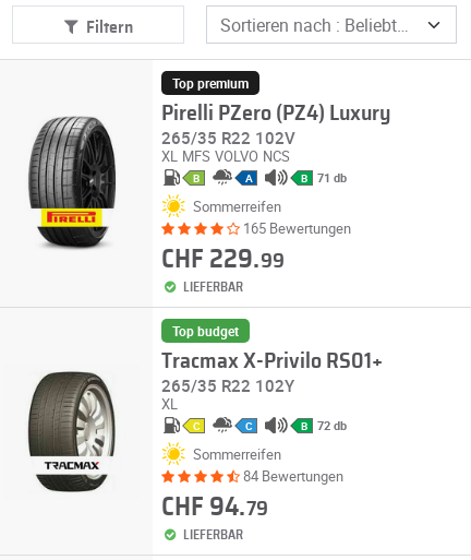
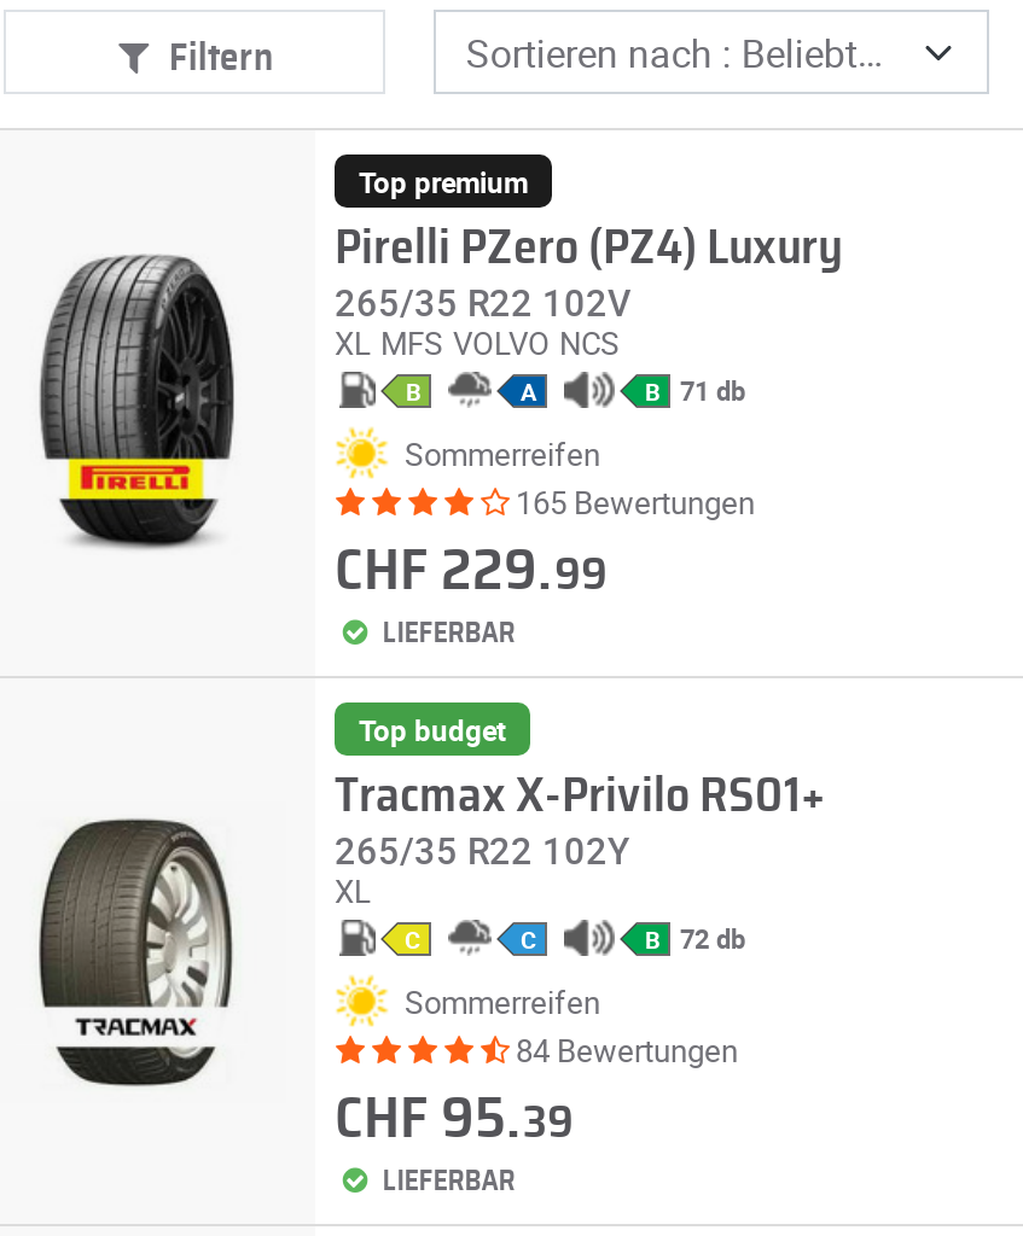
[161,495,268,521] CHF 94.79 -> [335,1091,574,1149] CHF 95.39

